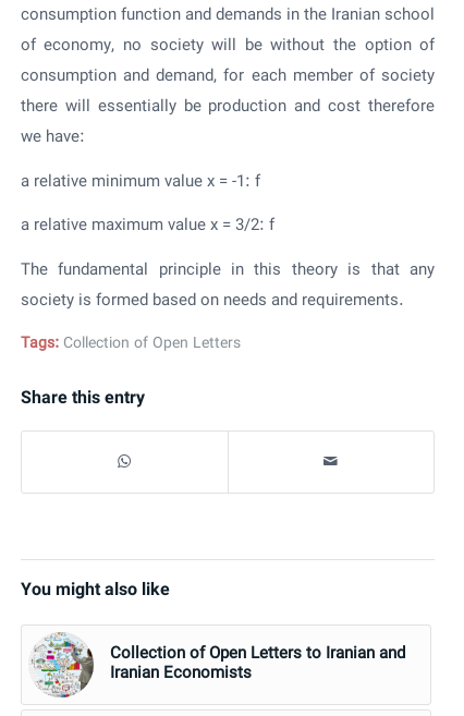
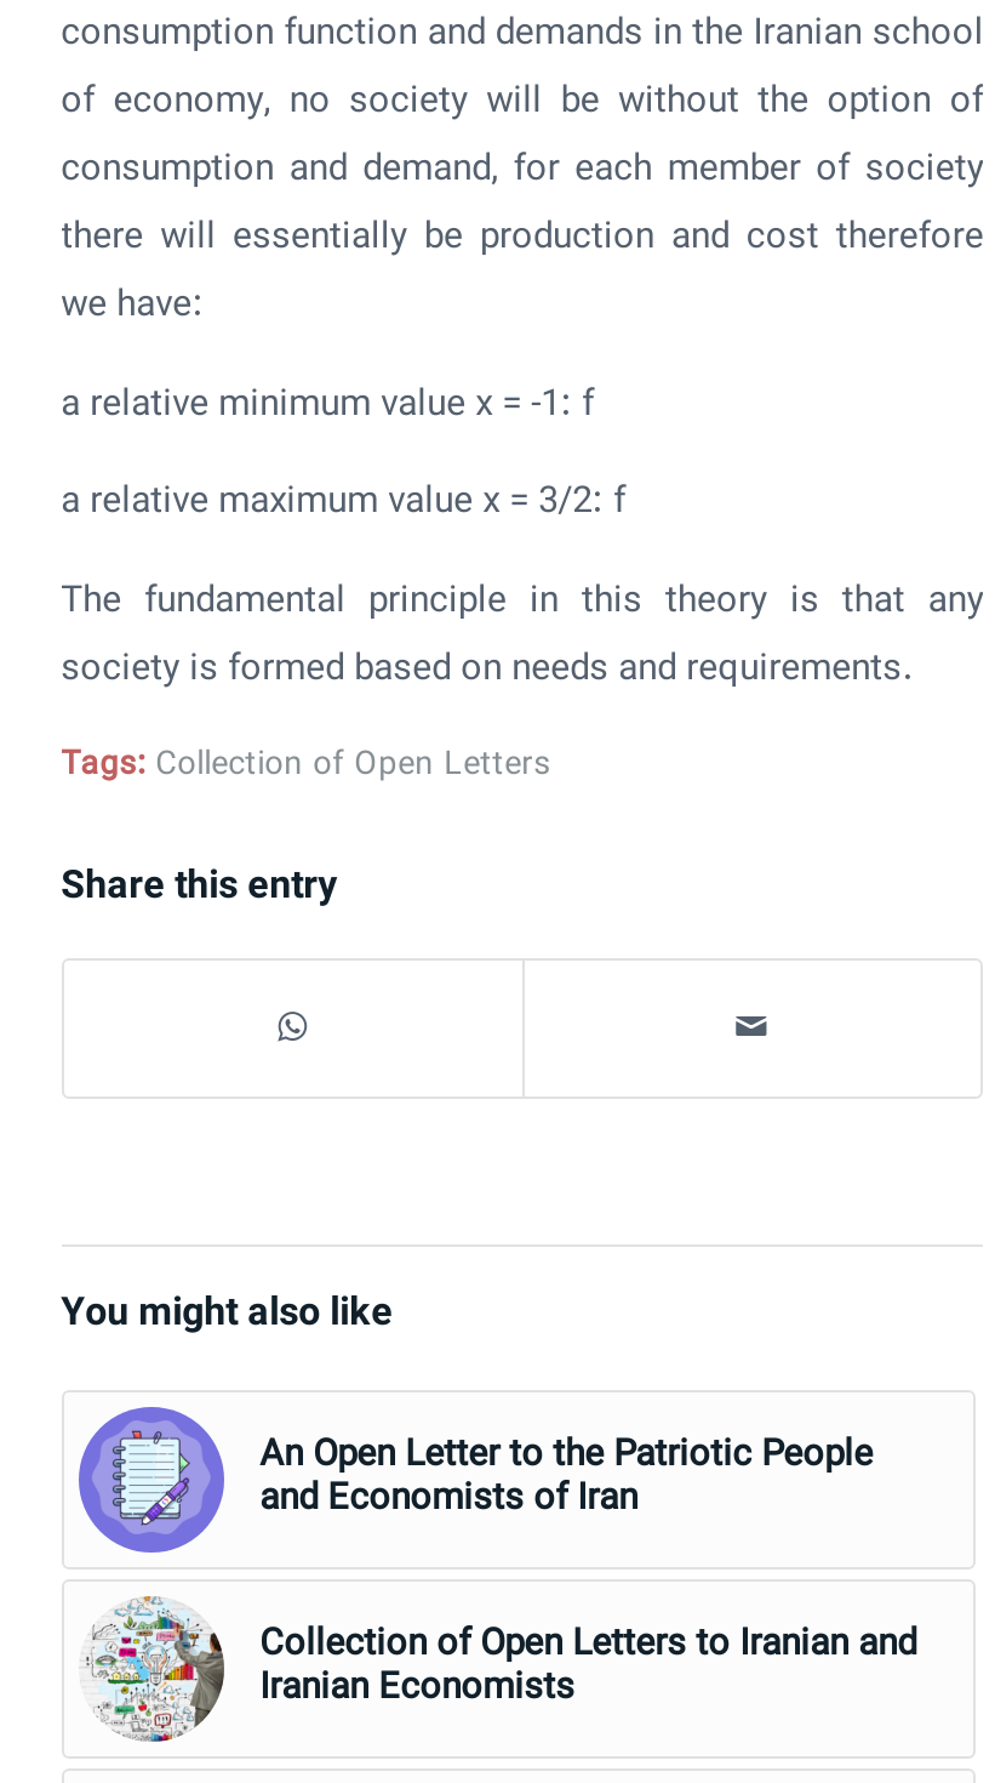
none -> [76,1405,873,1555] [image] | An Open Letter to the Patriotic People | and Economists of Iran

